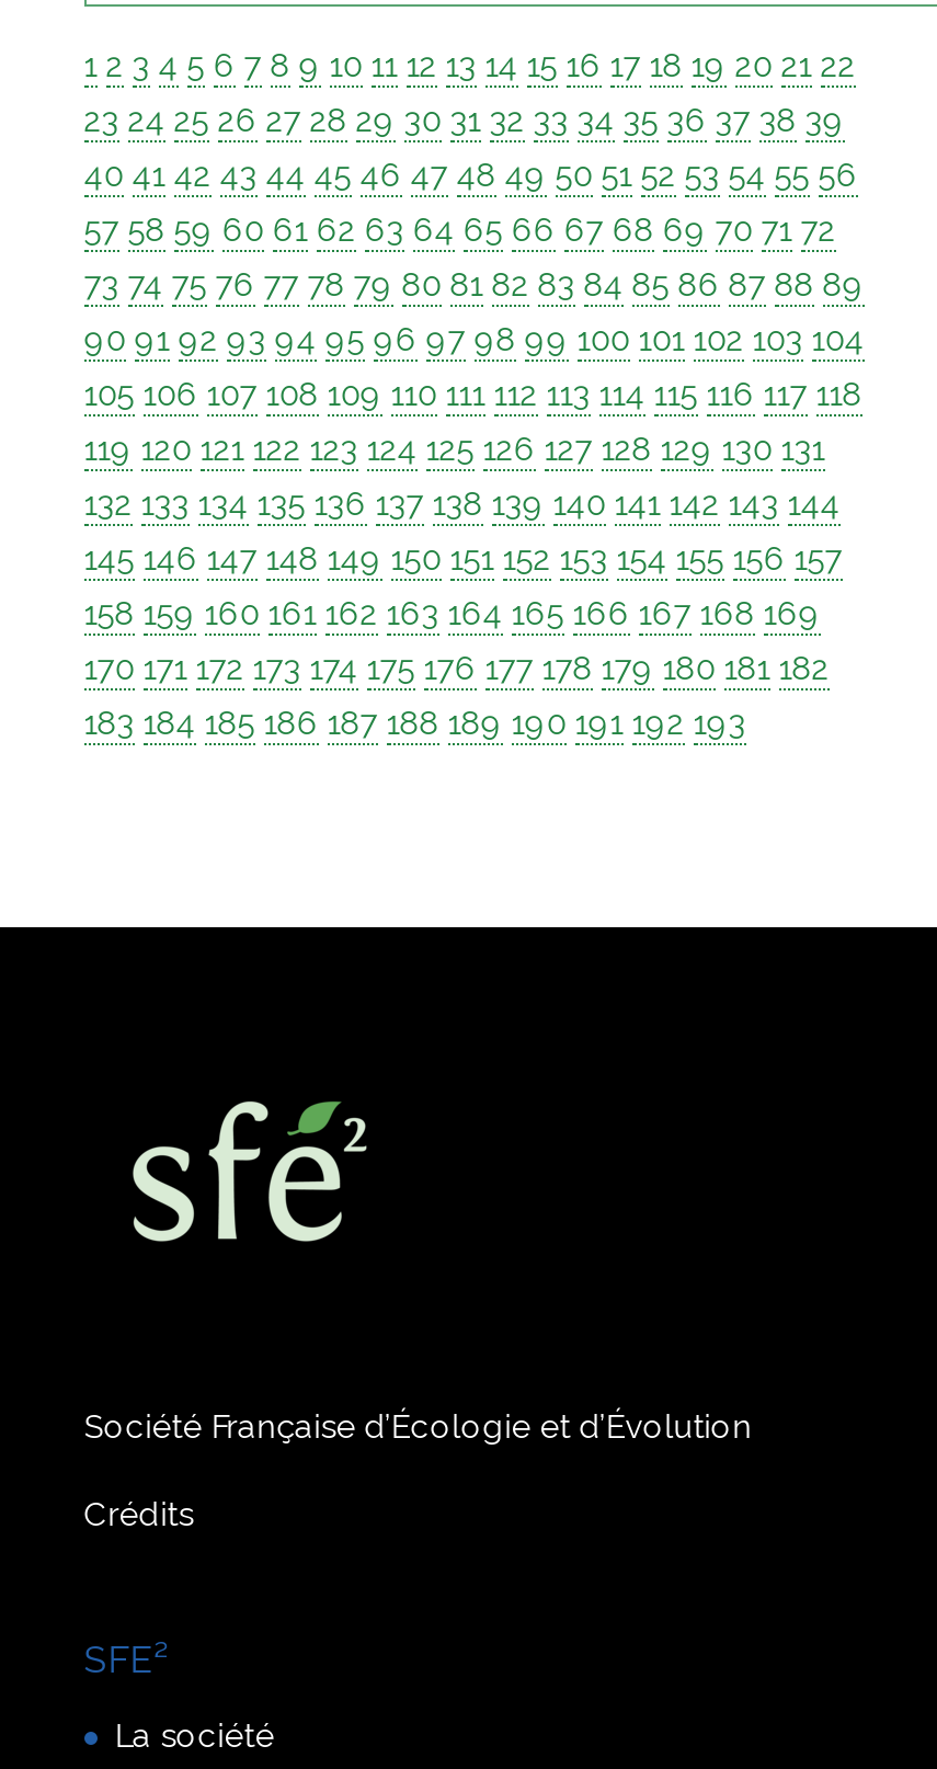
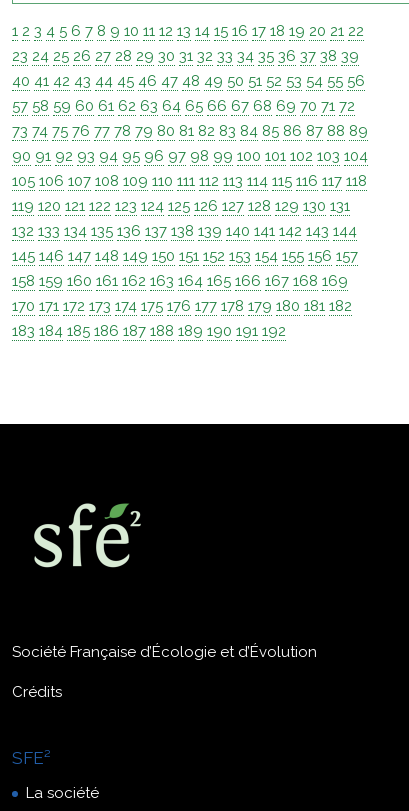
[84,704,746,743] 183 184 185 186 187 188 189 190 191 192 193 -> [12,322,286,340] 183 184 185 186 187 188 189 190 191 192

